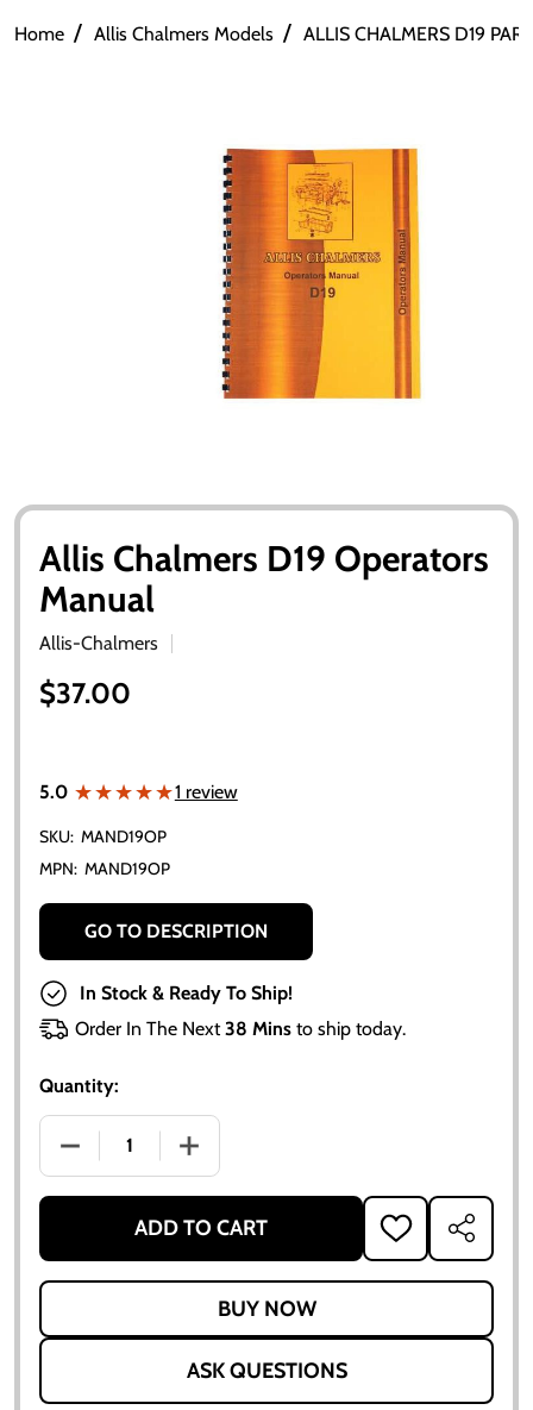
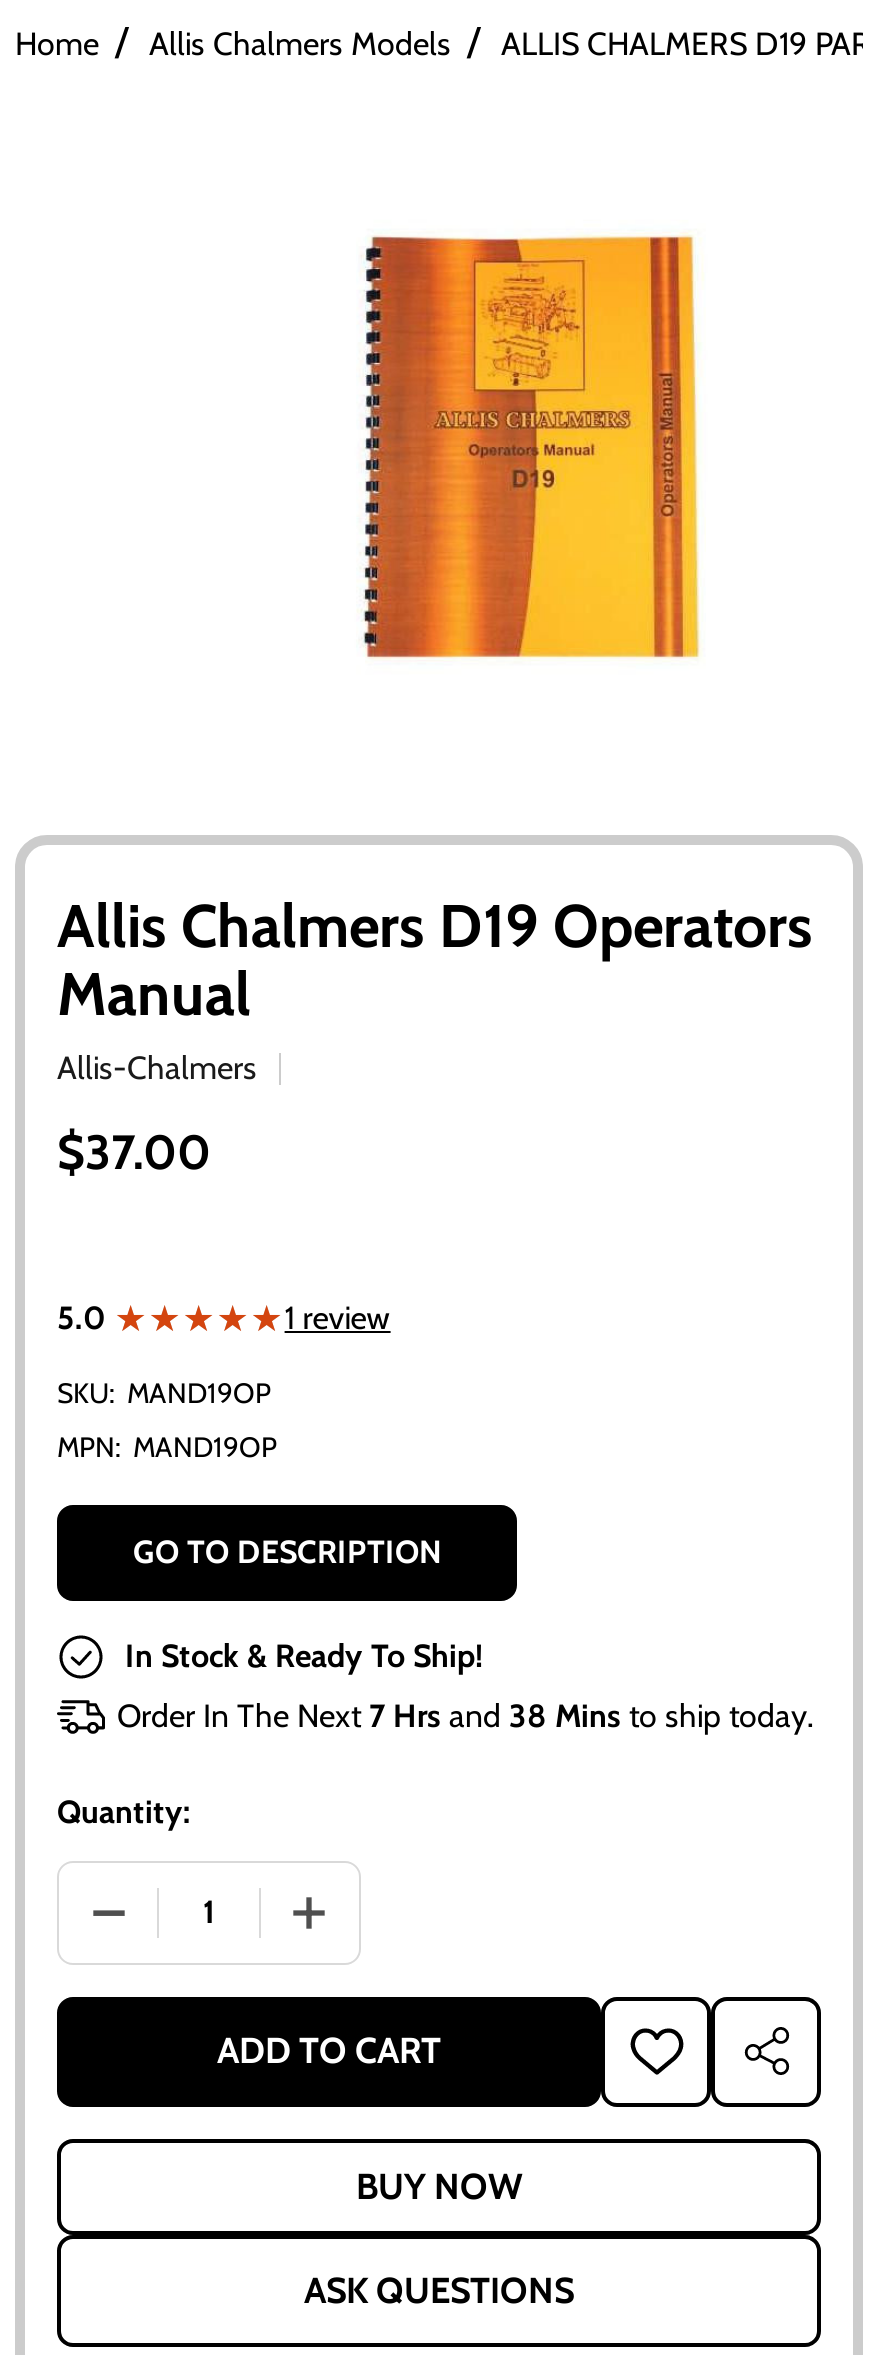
[75,1017,406,1040] Order In The Next 38 Mins to ship today. -> [117,1697,813,1735] Order In The Next 7 Hrs and 38 Mins to ship today.

